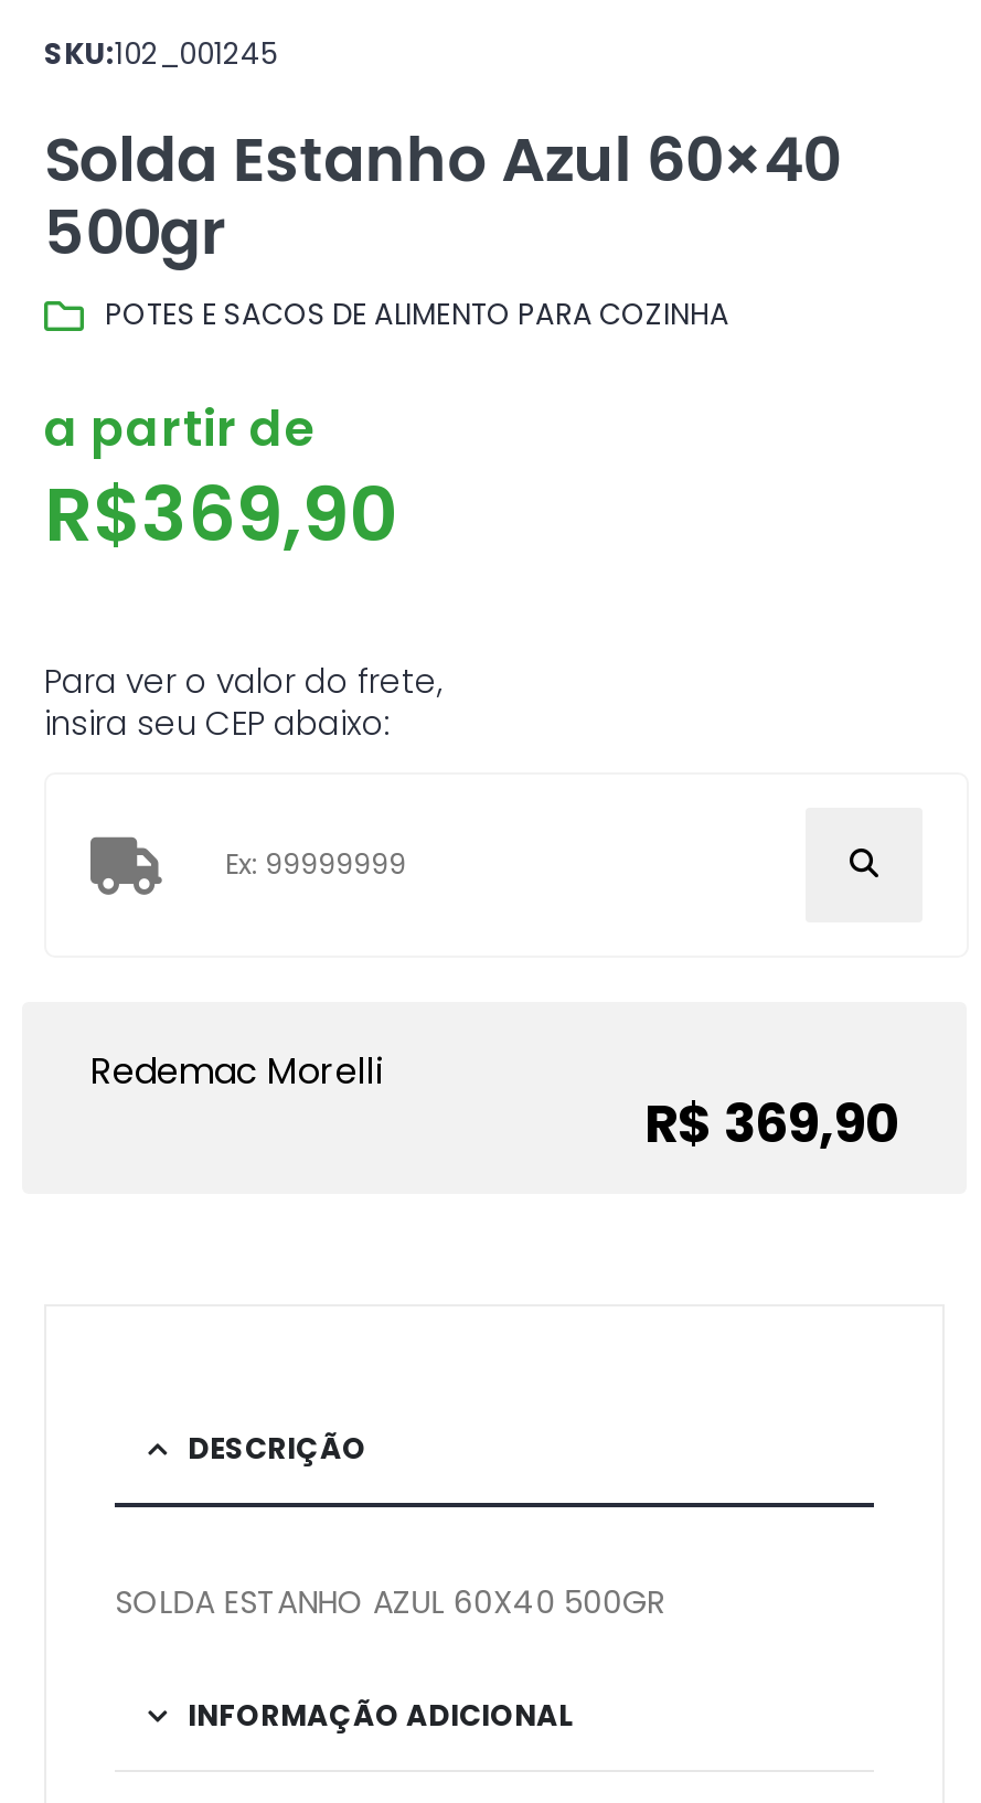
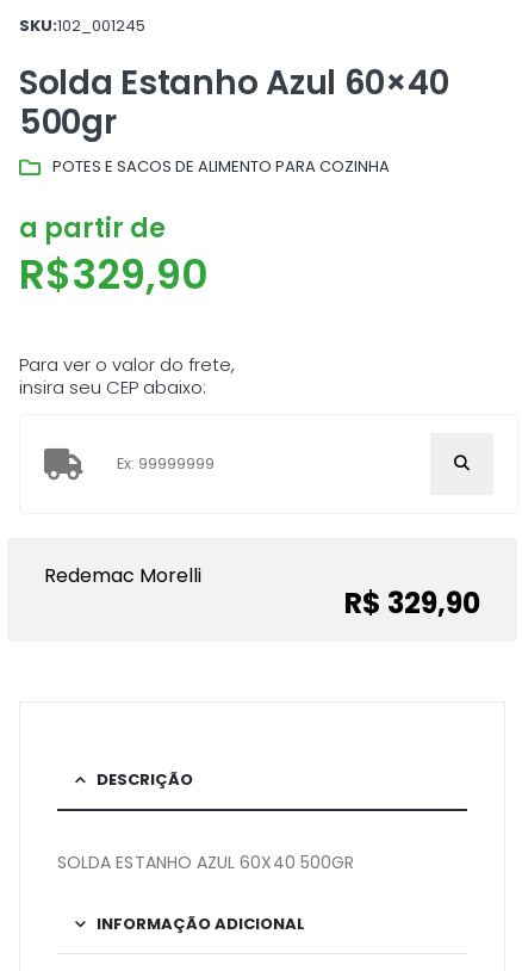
[44,462,399,568] R$369,90 -> [19,246,209,303] R$329,90
[644,1086,898,1159] R$ 369,90 -> [344,584,480,623] R$ 329,90

